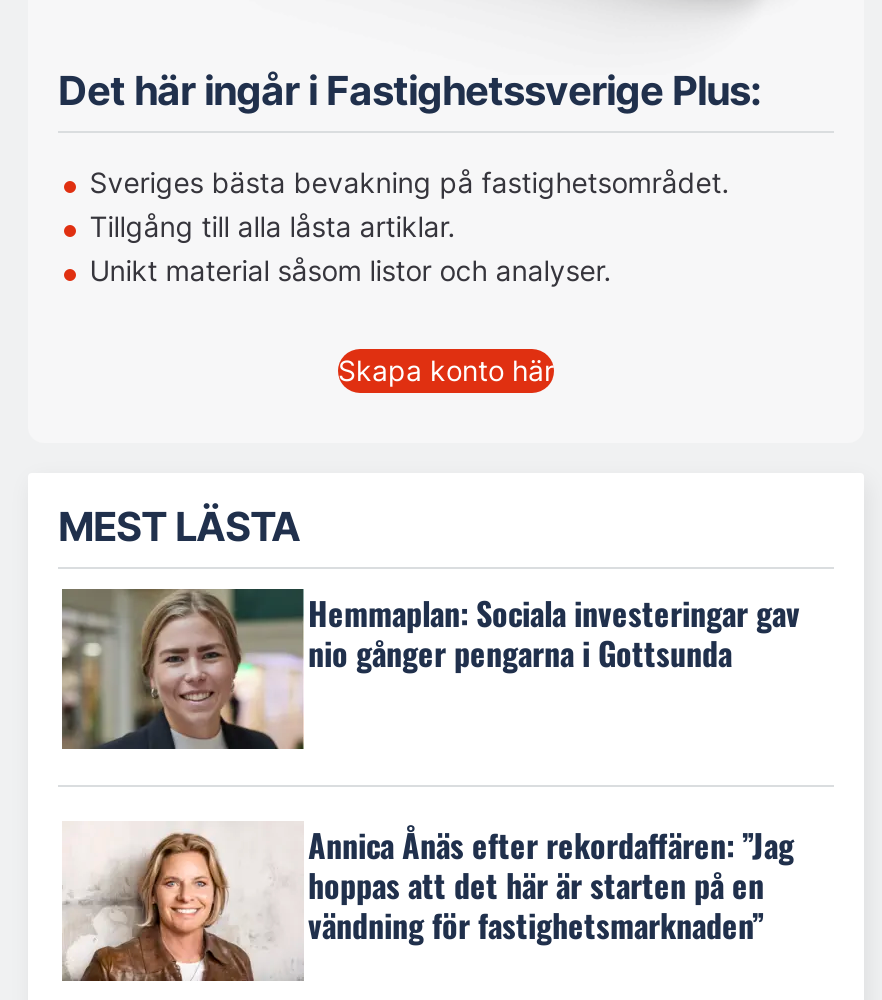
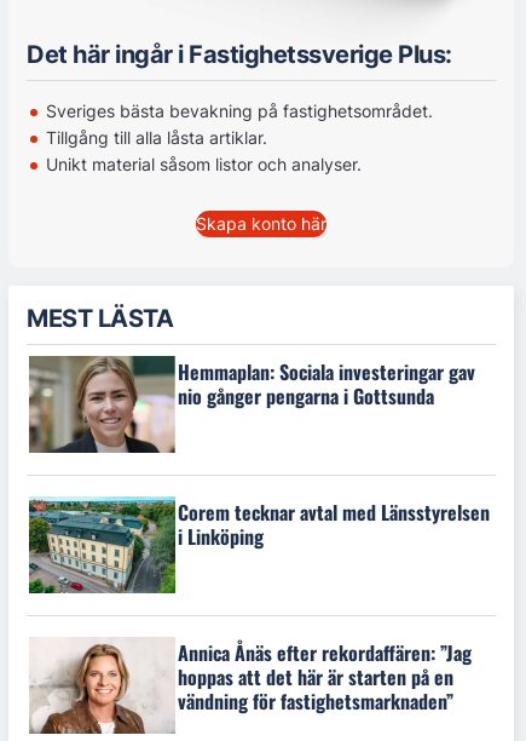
none -> [28,496,490,594] [image] | Corem tecknar avtal med Länsstyrelsen | i Linköping

